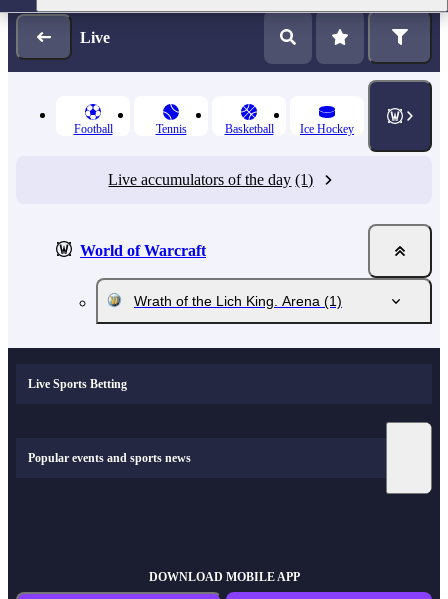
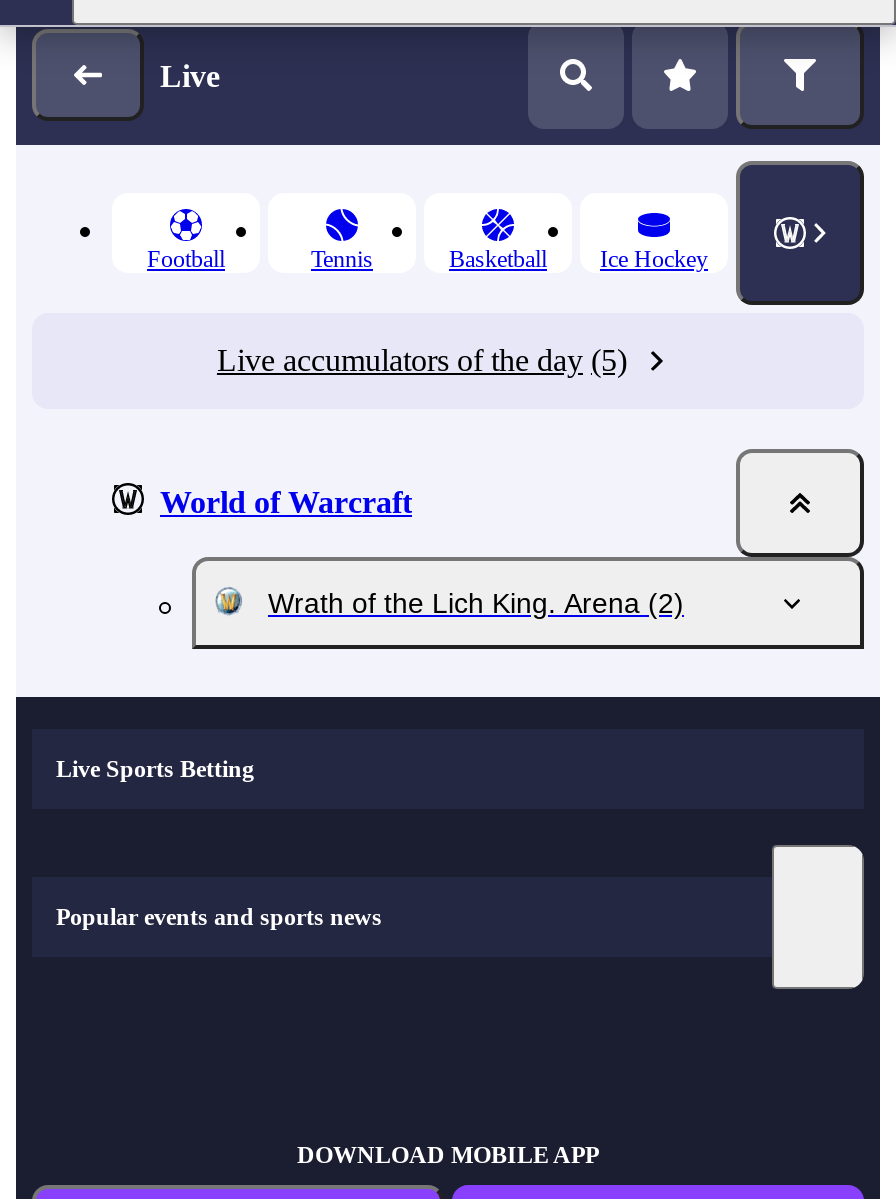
[108,171,313,188] Live accumulators of the day (1) -> [217,343,627,377] Live accumulators of the day (5)
[134,293,342,309] Wrath of the Lich King. Arena (1) -> [268,587,684,619] Wrath of the Lich King. Arena (2)

